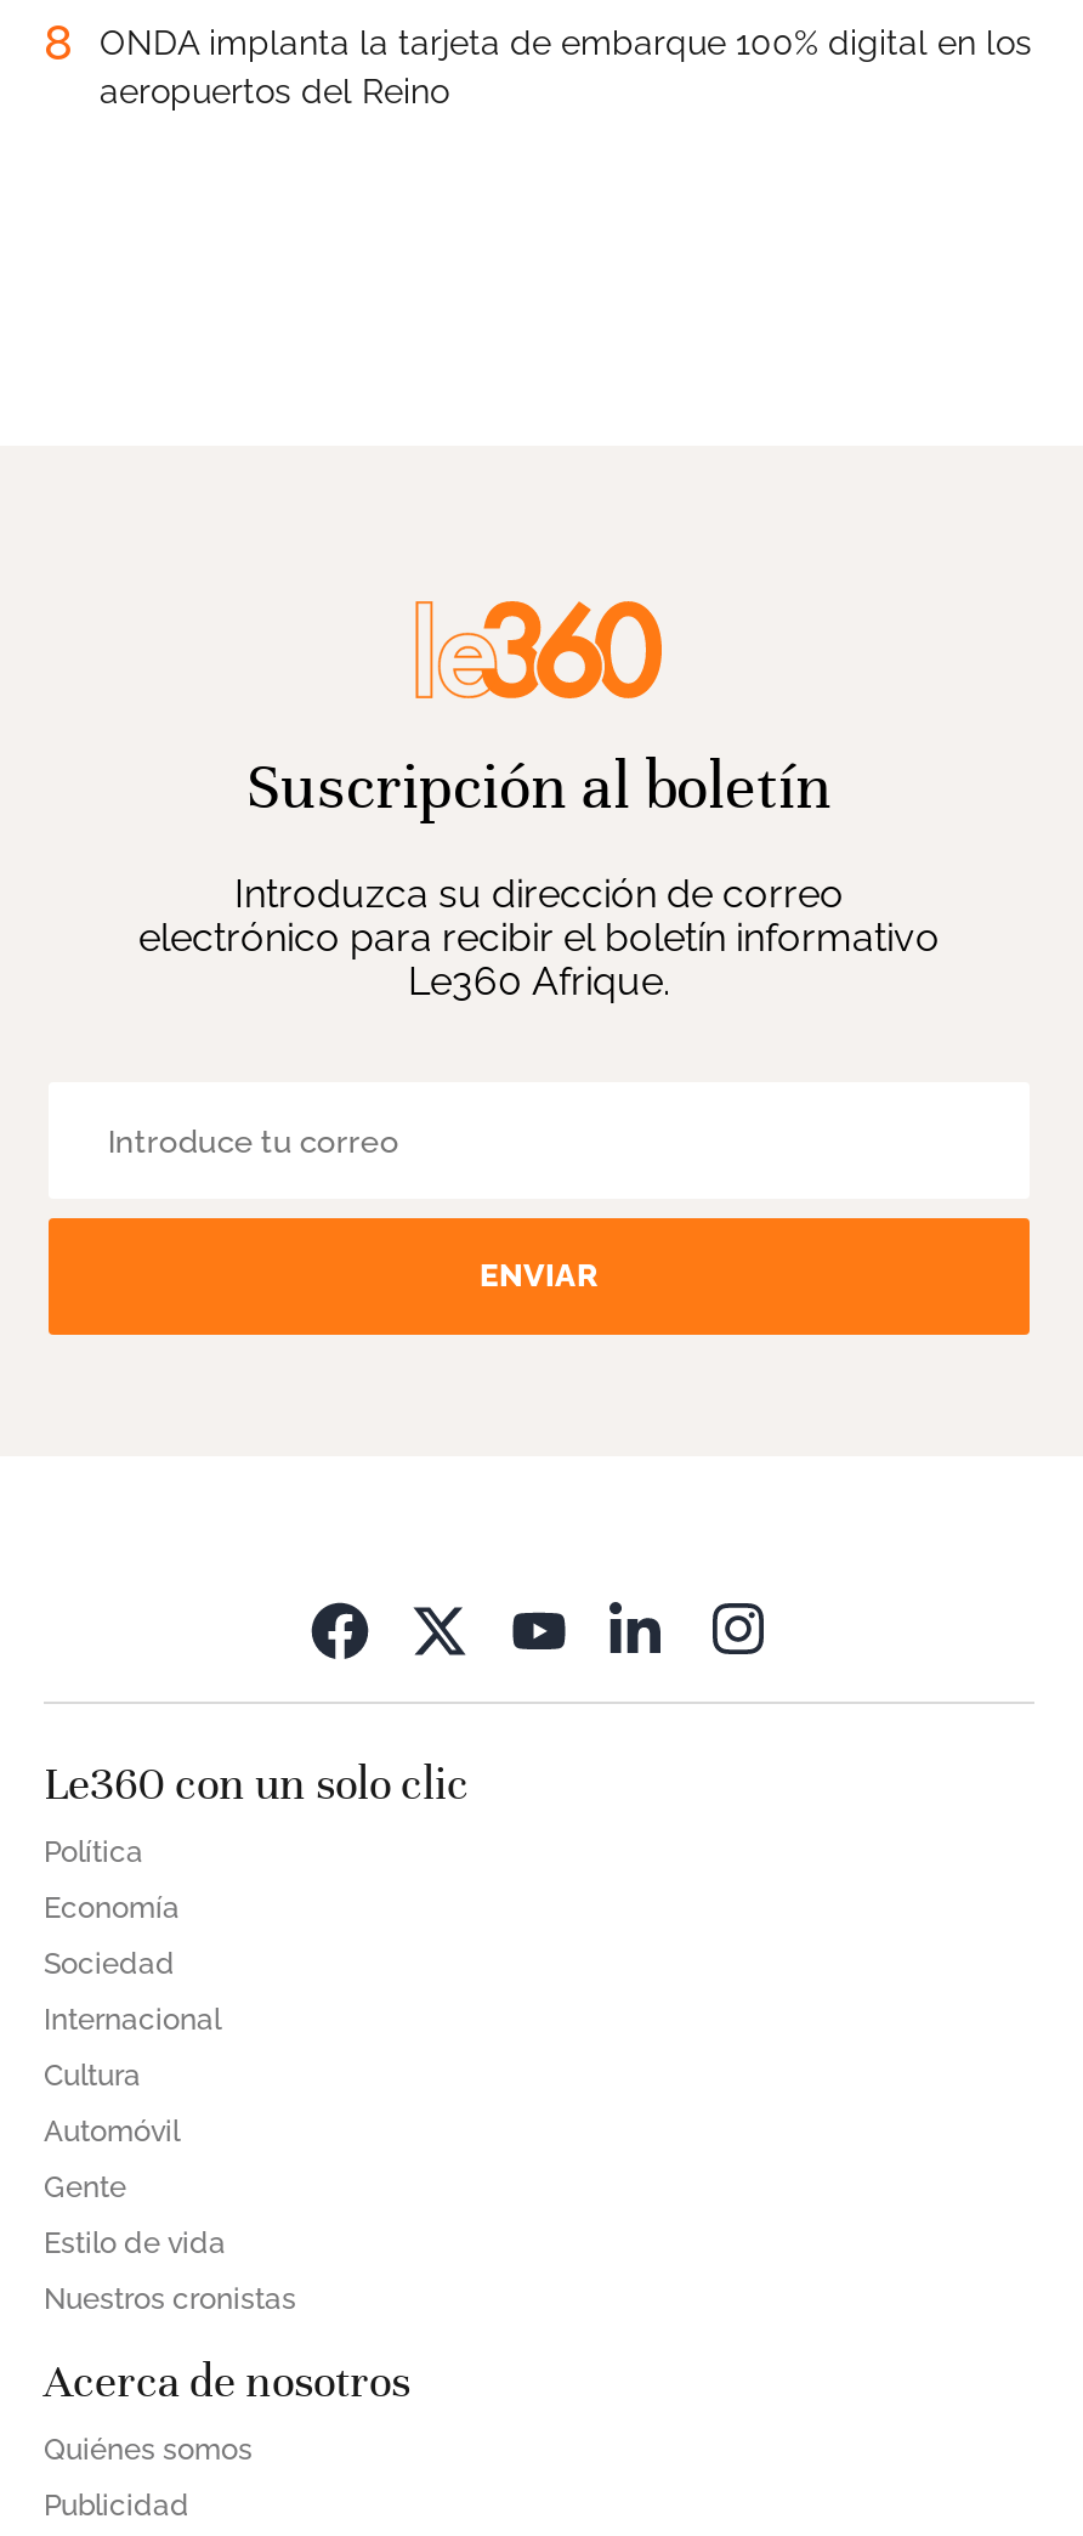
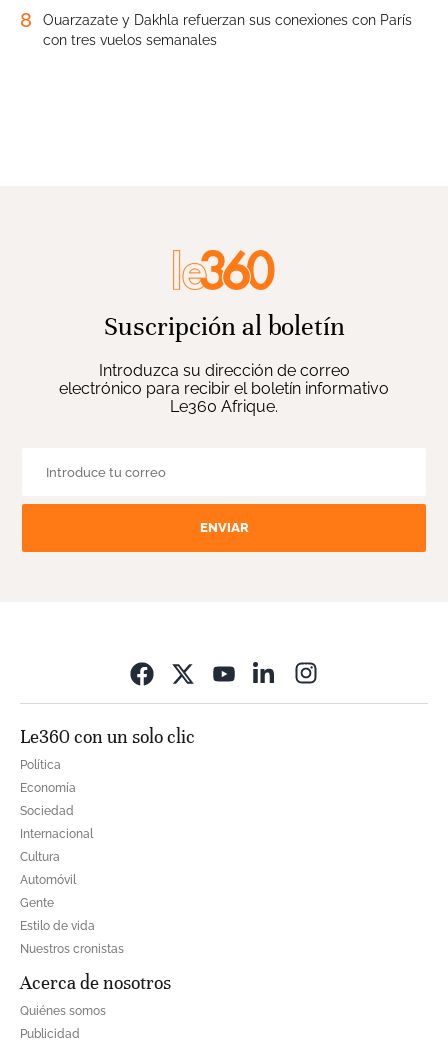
[100,24,1032,111] ONDA implanta la tarjeta de embarque 100% digital en los | aeropuertos del Reino -> [43,12,412,48] Ouarzazate y Dakhla refuerzan sus conexiones con París | con tres vuelos semanales

